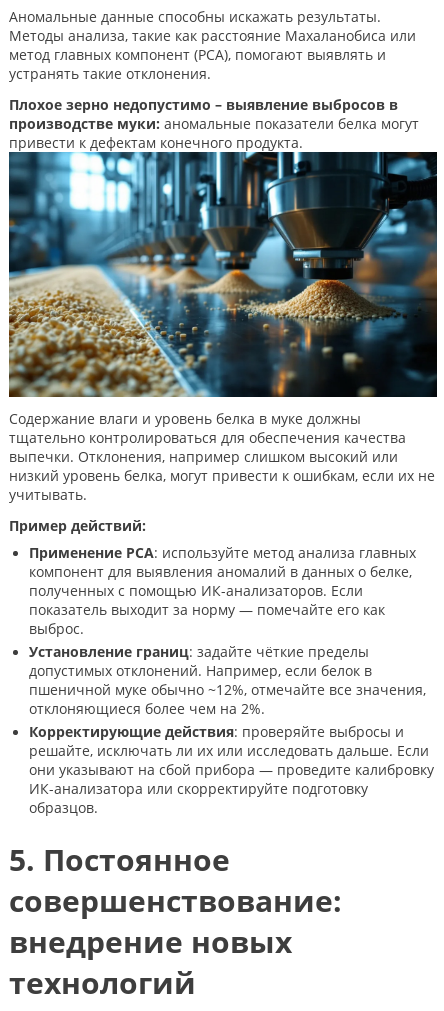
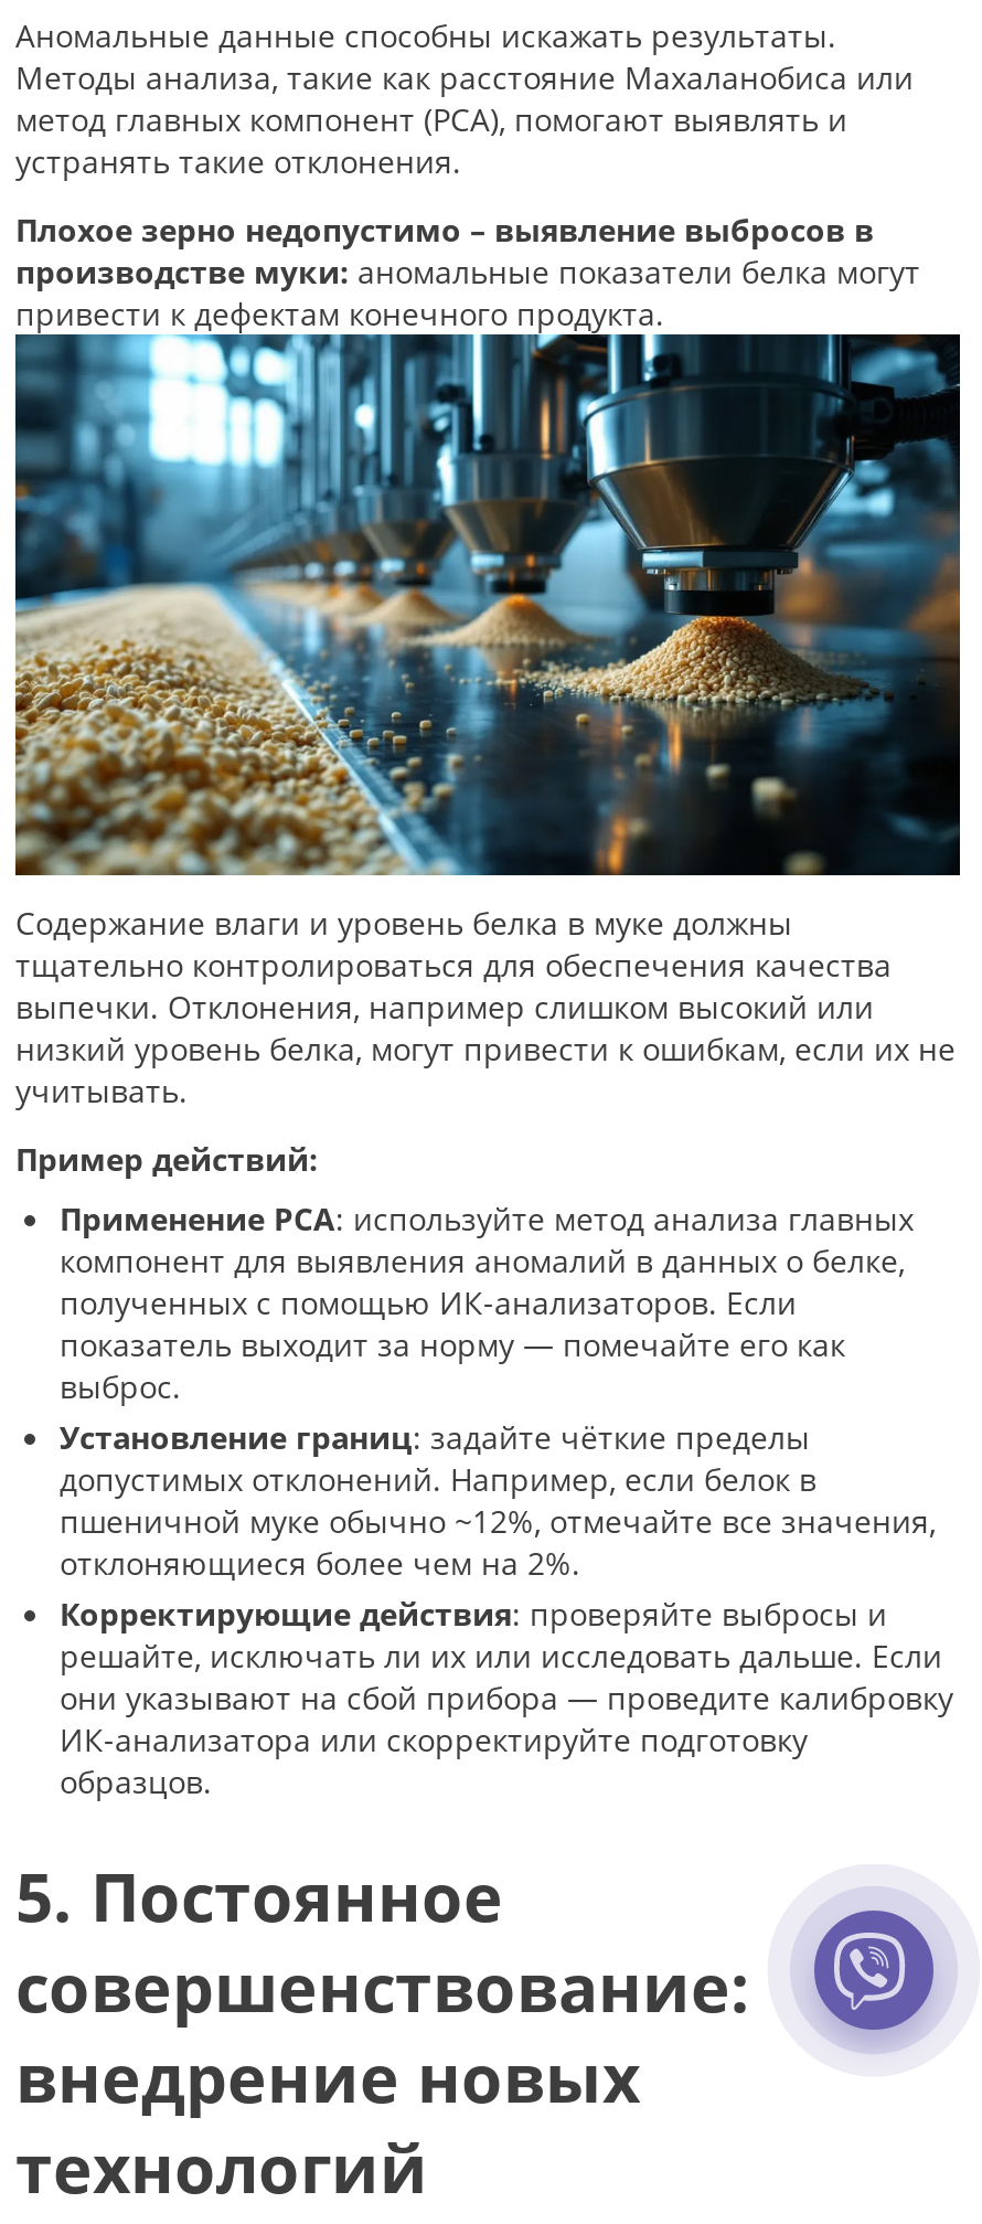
none -> [790,1886,958,2056] [image]

